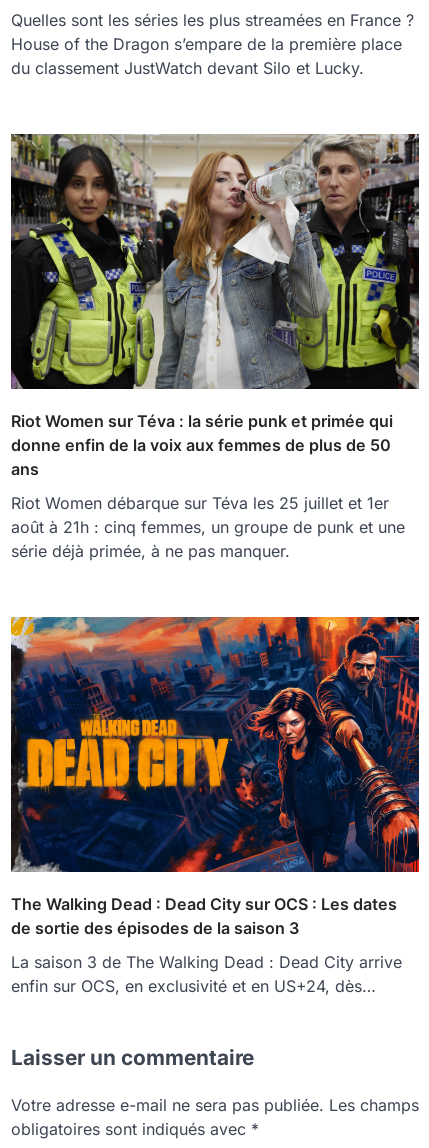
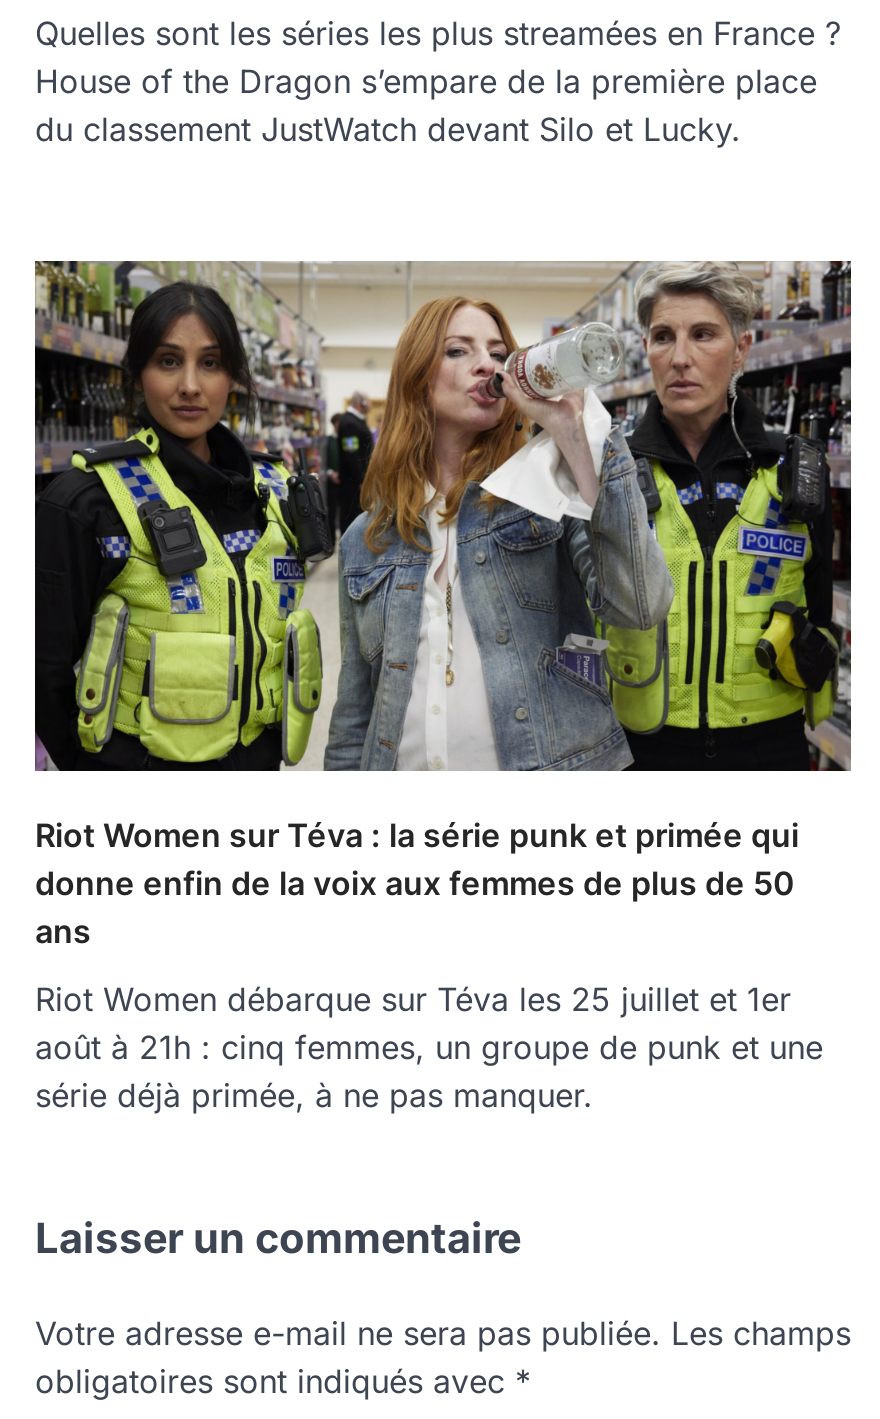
[10,616,420,996] [image] | The Walking Dead : Dead City sur OCS : Les dates | de sortie des épisodes de la saison 3 | La saison 3 de The Walking Dead : Dead City arrive | enfin sur OCS, en exclusivité et en US+24, dès… -> none

